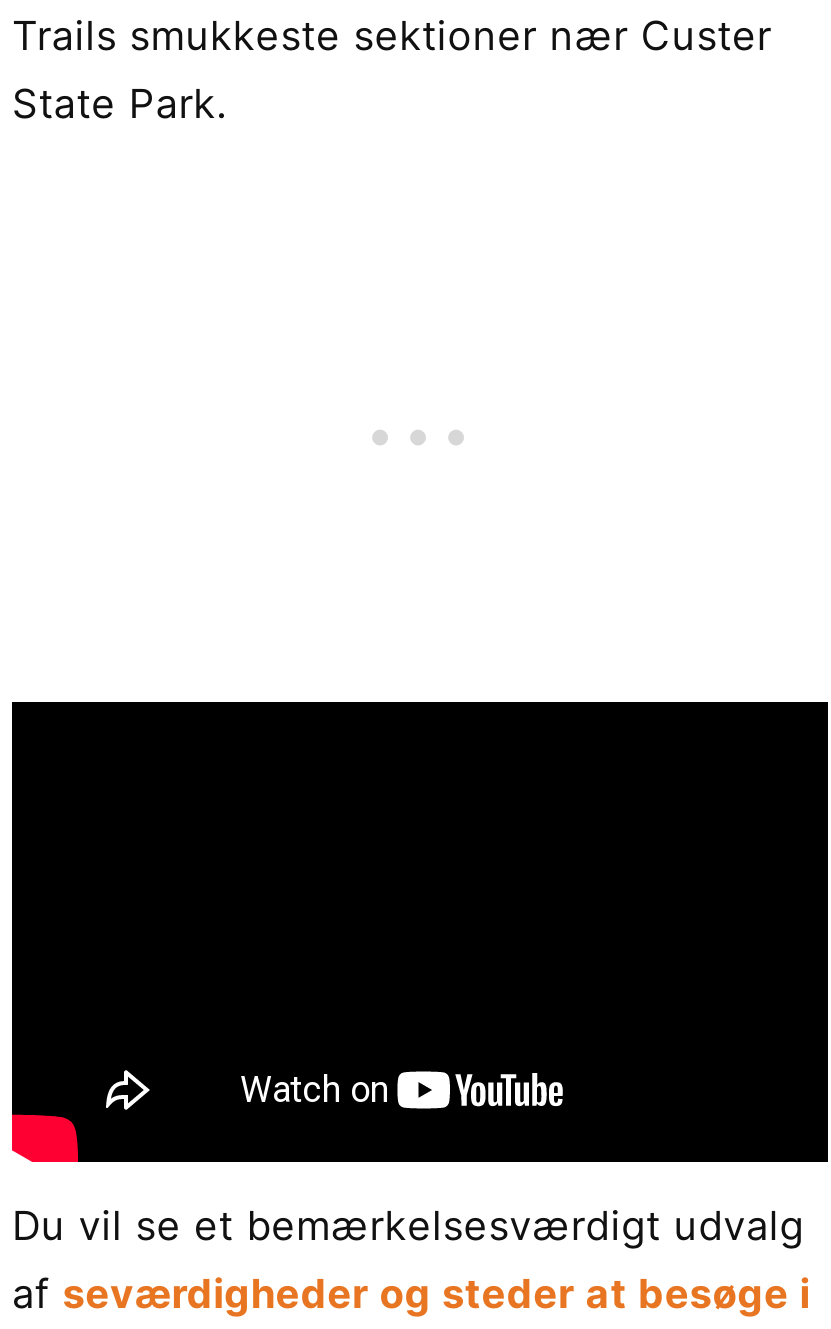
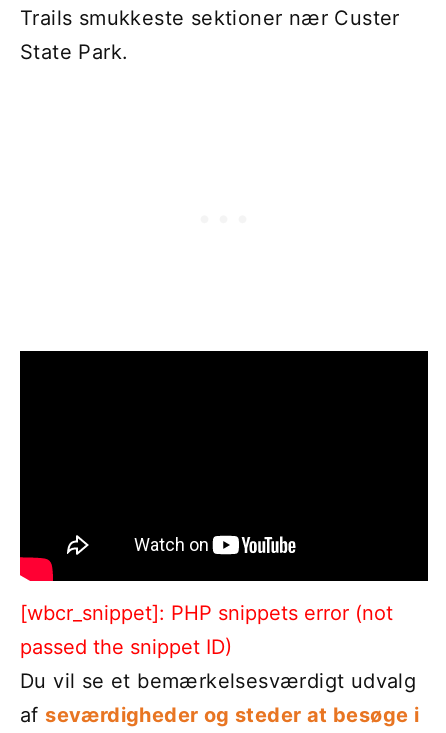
none -> [20,601,393,659] [wbcr_snippet]: PHP snippets error (not | passed the snippet ID)

